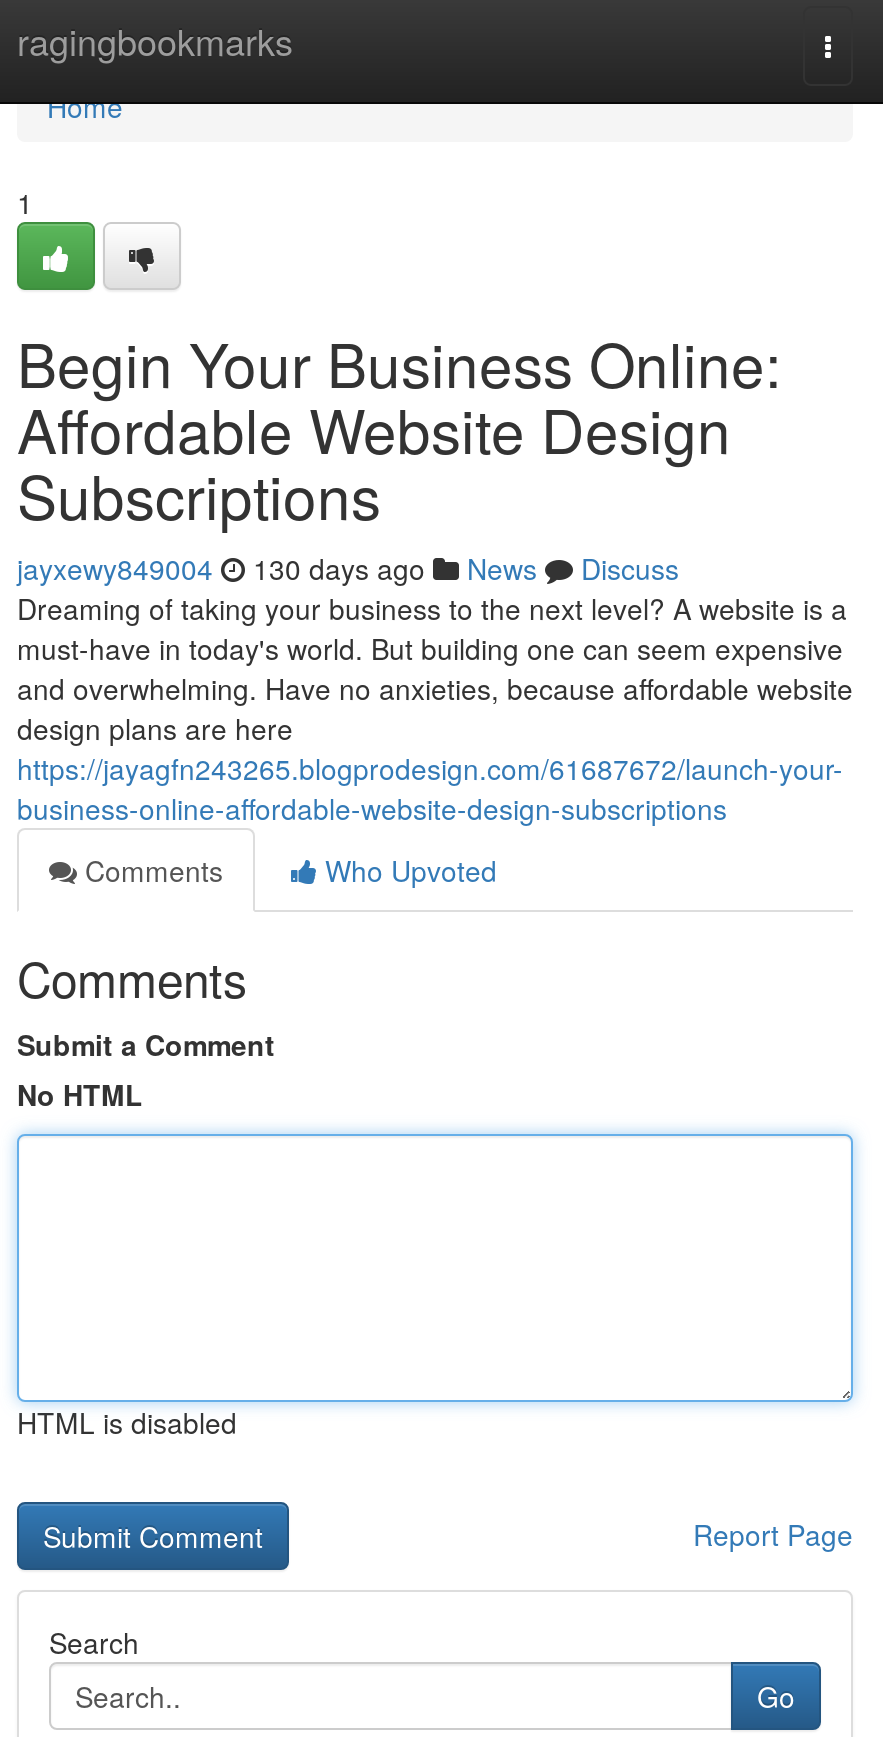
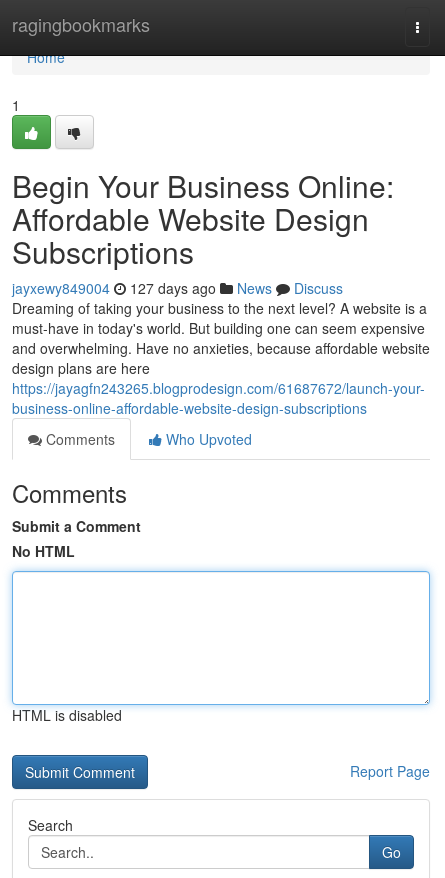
[17,548,679,588] jayxewy849004 130 days ago News Discuss -> [12,278,343,298] jayxewy849004 127 days ago News Discuss

